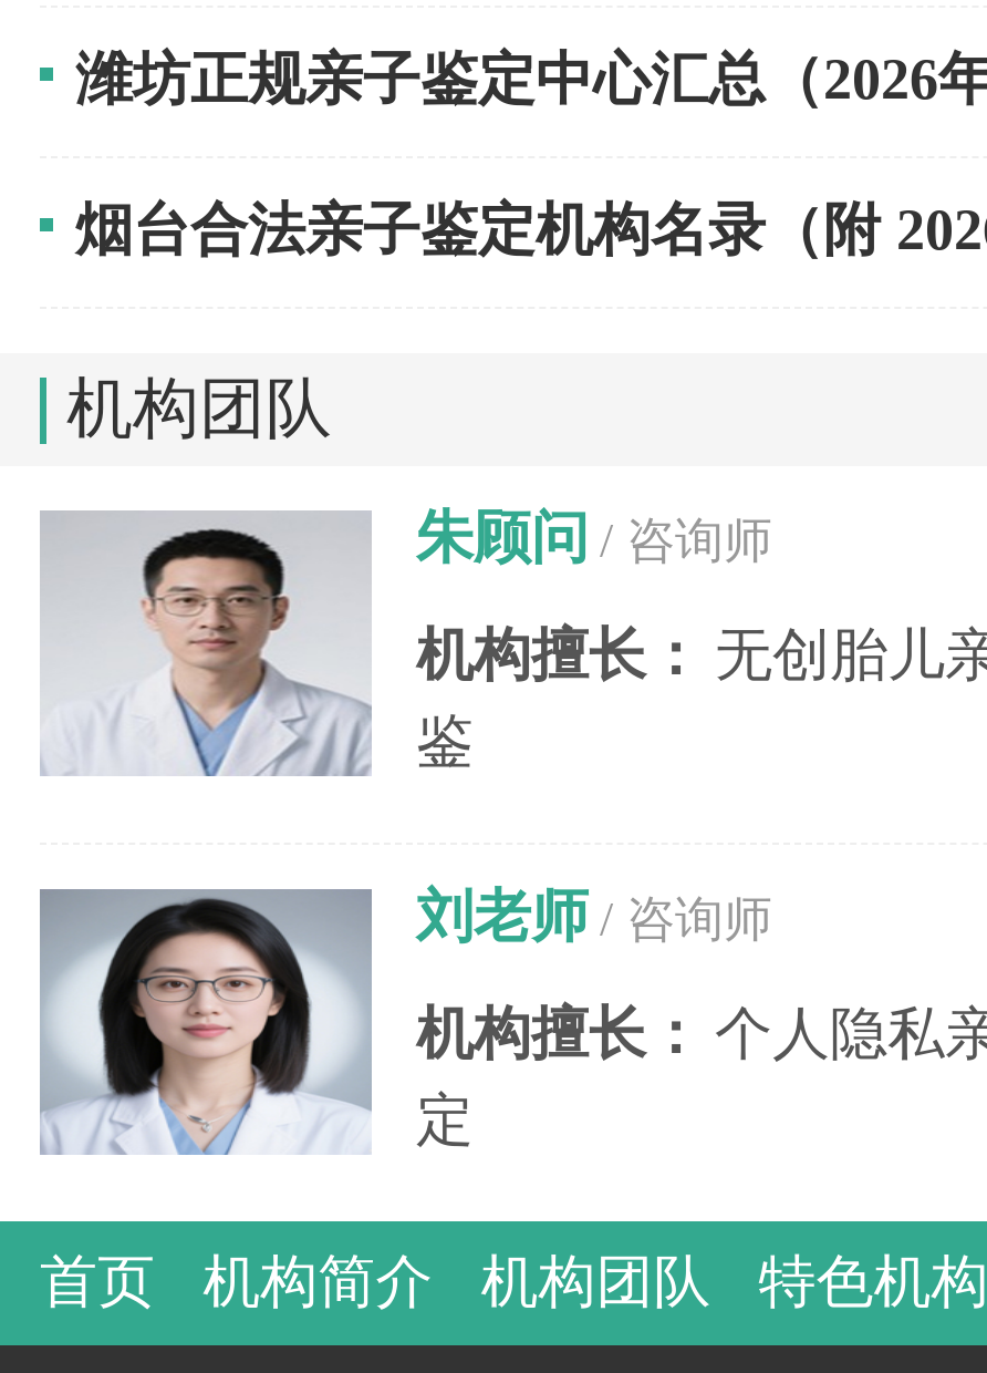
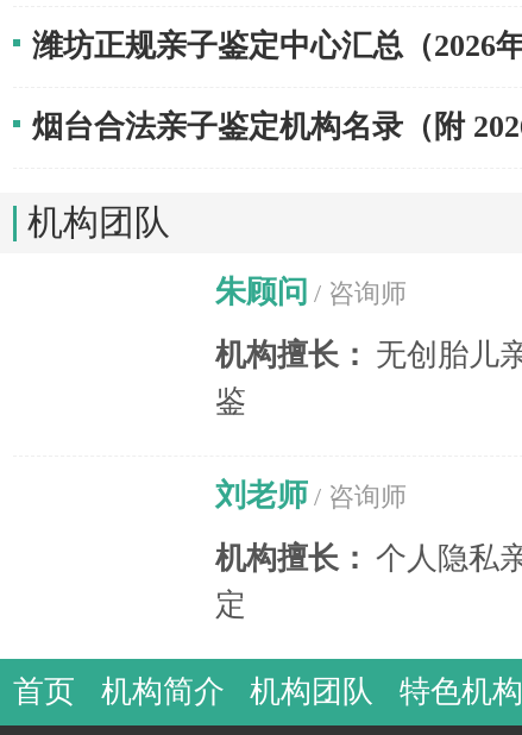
[40,509,372,777] [image] -> none
[38,888,374,1156] [image] -> none

